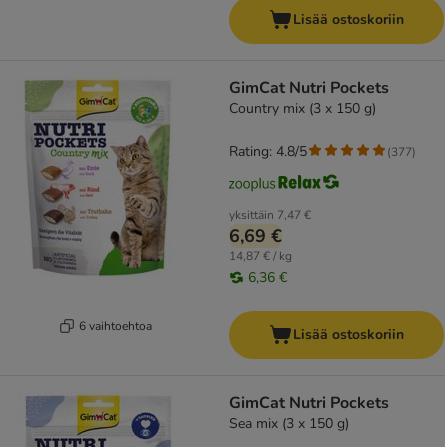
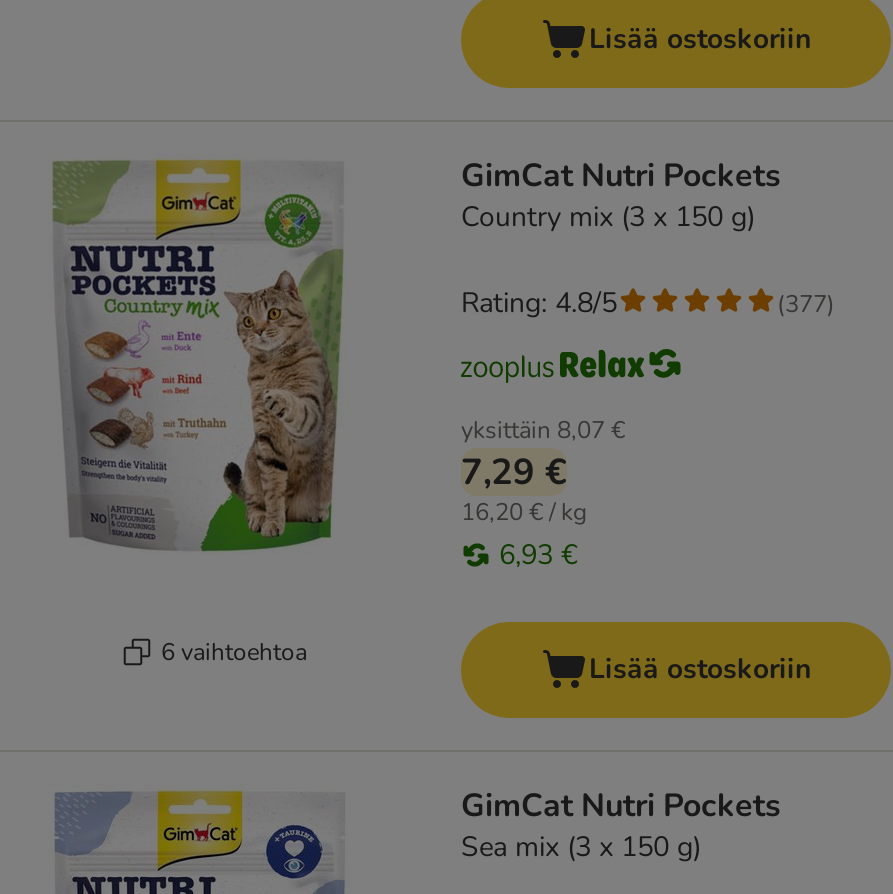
[229,207,311,223] yksittäin 7,47 € -> [461,414,625,446] yksittäin 8,07 €
[229,224,282,248] 6,69 € -> [461,448,567,496] 7,29 €
[229,248,292,264] 14,87 € / kg -> [461,496,587,528] 16,20 € / kg
[248,268,287,287] 6,36 € -> [499,536,577,574] 6,93 €

